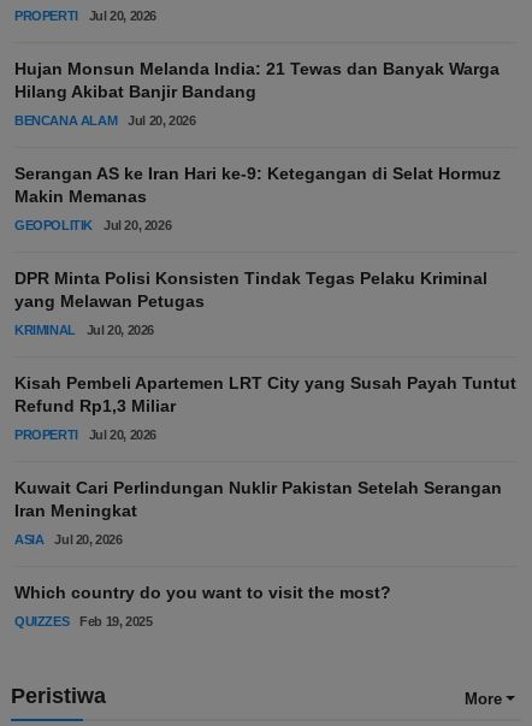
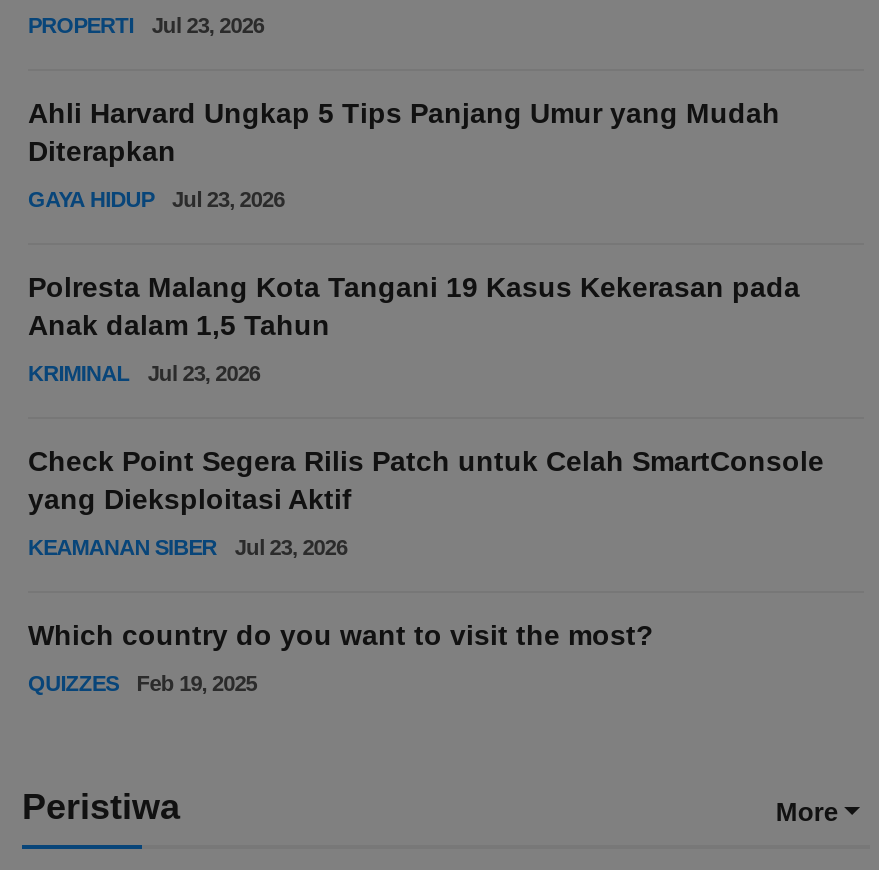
[14,8,501,310] Jul 20, 2026 | Hujan Monsun Melanda India: 21 Tewas dan Banyak Warga | Hilang Akibat Banjir Bandang | BENCANA ALAM | Jul 20, 2026 | Serangan AS ke Iran Hari ke-9: Ketegangan di Selat Hormuz | Makin Memanas | GEOPOLITIK | Jul 20, 2026 | DPR Minta Polisi Konsisten Tindak Tegas Pelaku Kriminal | yang Melawan Petugas -> [28,12,800,340] Jul 23, 2026 | Ahli Harvard Ungkap 5 Tips Panjang Umur yang Mudah | Diterapkan | GAYA HIDUP | Jul 23, 2026 | Polresta Malang Kota Tangani 19 Kasus Kekerasan pada | Anak dalam 1,5 Tahun
[14,322,516,546] Jul 20, 2026 | Kisah Pembeli Apartemen LRT City yang Susah Payah Tuntut | Refund Rp1,3 Miliar | PROPERTI | Jul 20, 2026 | Kuwait Cari Perlindungan Nuklir Pakistan Setelah Serangan | Iran Meningkat | ASIA | Jul 20, 2026 -> [28,360,824,558] Jul 23, 2026 | Check Point Segera Rilis Patch untuk Celah SmartConsole | yang Dieksploitasi Aktif | KEAMANAN SIBER | Jul 23, 2026

